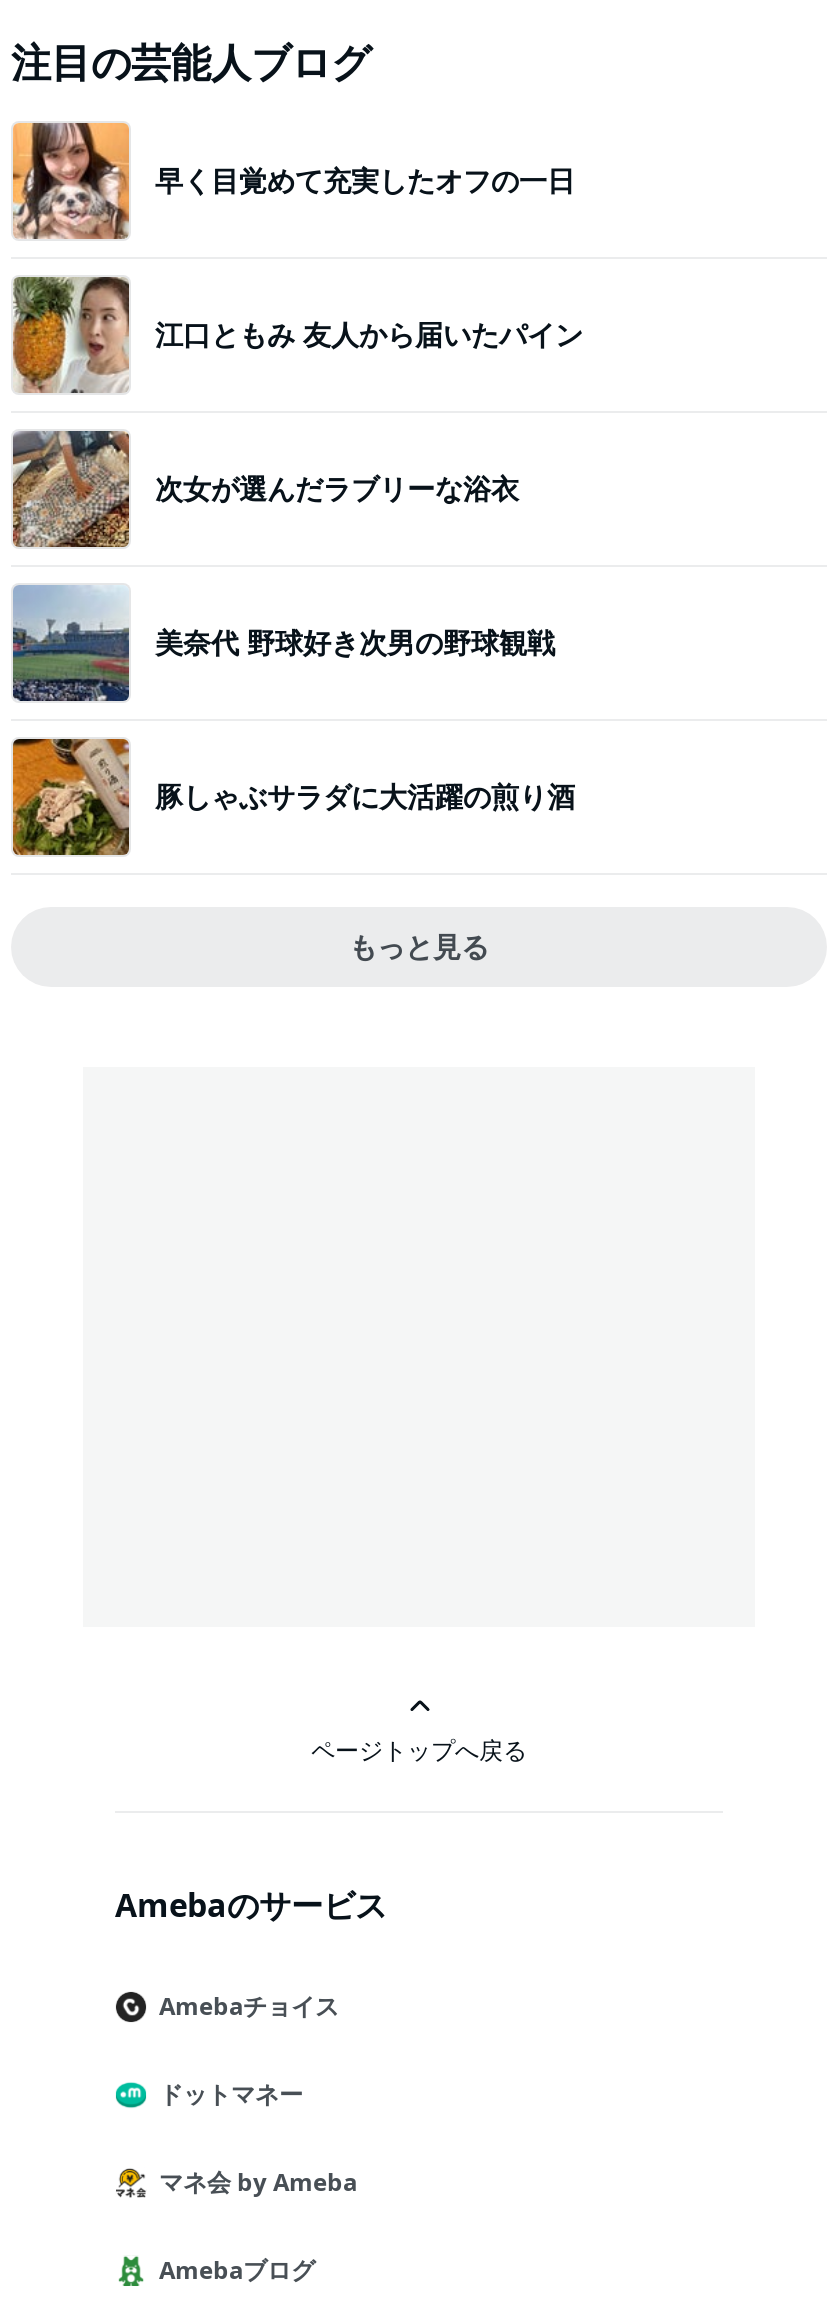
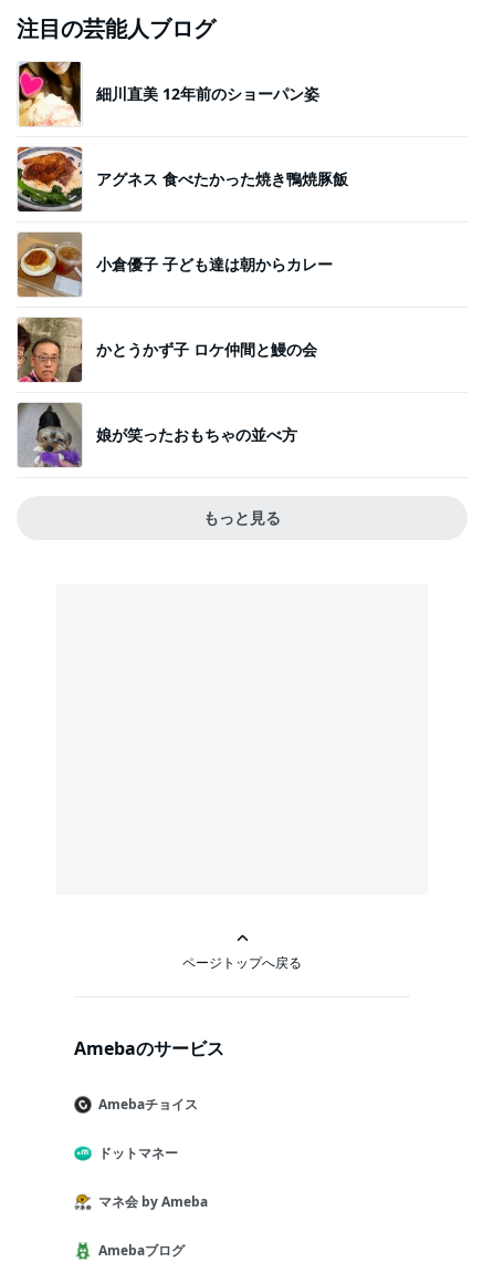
[11,121,575,241] [image] | 早く目覚めて充実したオフの一日 -> [18,61,319,126] [image] | 細川直美 12年前のショーパン姿
[11,277,583,395] [image] | 江口ともみ 友人から届いたパイン -> [17,146,348,213] [image] | アグネス 食べたかった焼き鴨焼豚飯
[11,429,519,549] [image] | 次女が選んだラブリーな浴衣 -> [17,231,333,298] [image] | 小倉優子 子ども達は朝からカレー
[11,583,555,703] [image] | 美奈代 野球好き次男の野球観戦 -> [17,317,317,383] [image] | かとうかず子 ロケ仲間と鰻の会
[11,737,575,857] [image] | 豚しゃぶサラダに大活躍の煎り酒 -> [17,402,297,468] [image] | 娘が笑ったおもちゃの並べ方

